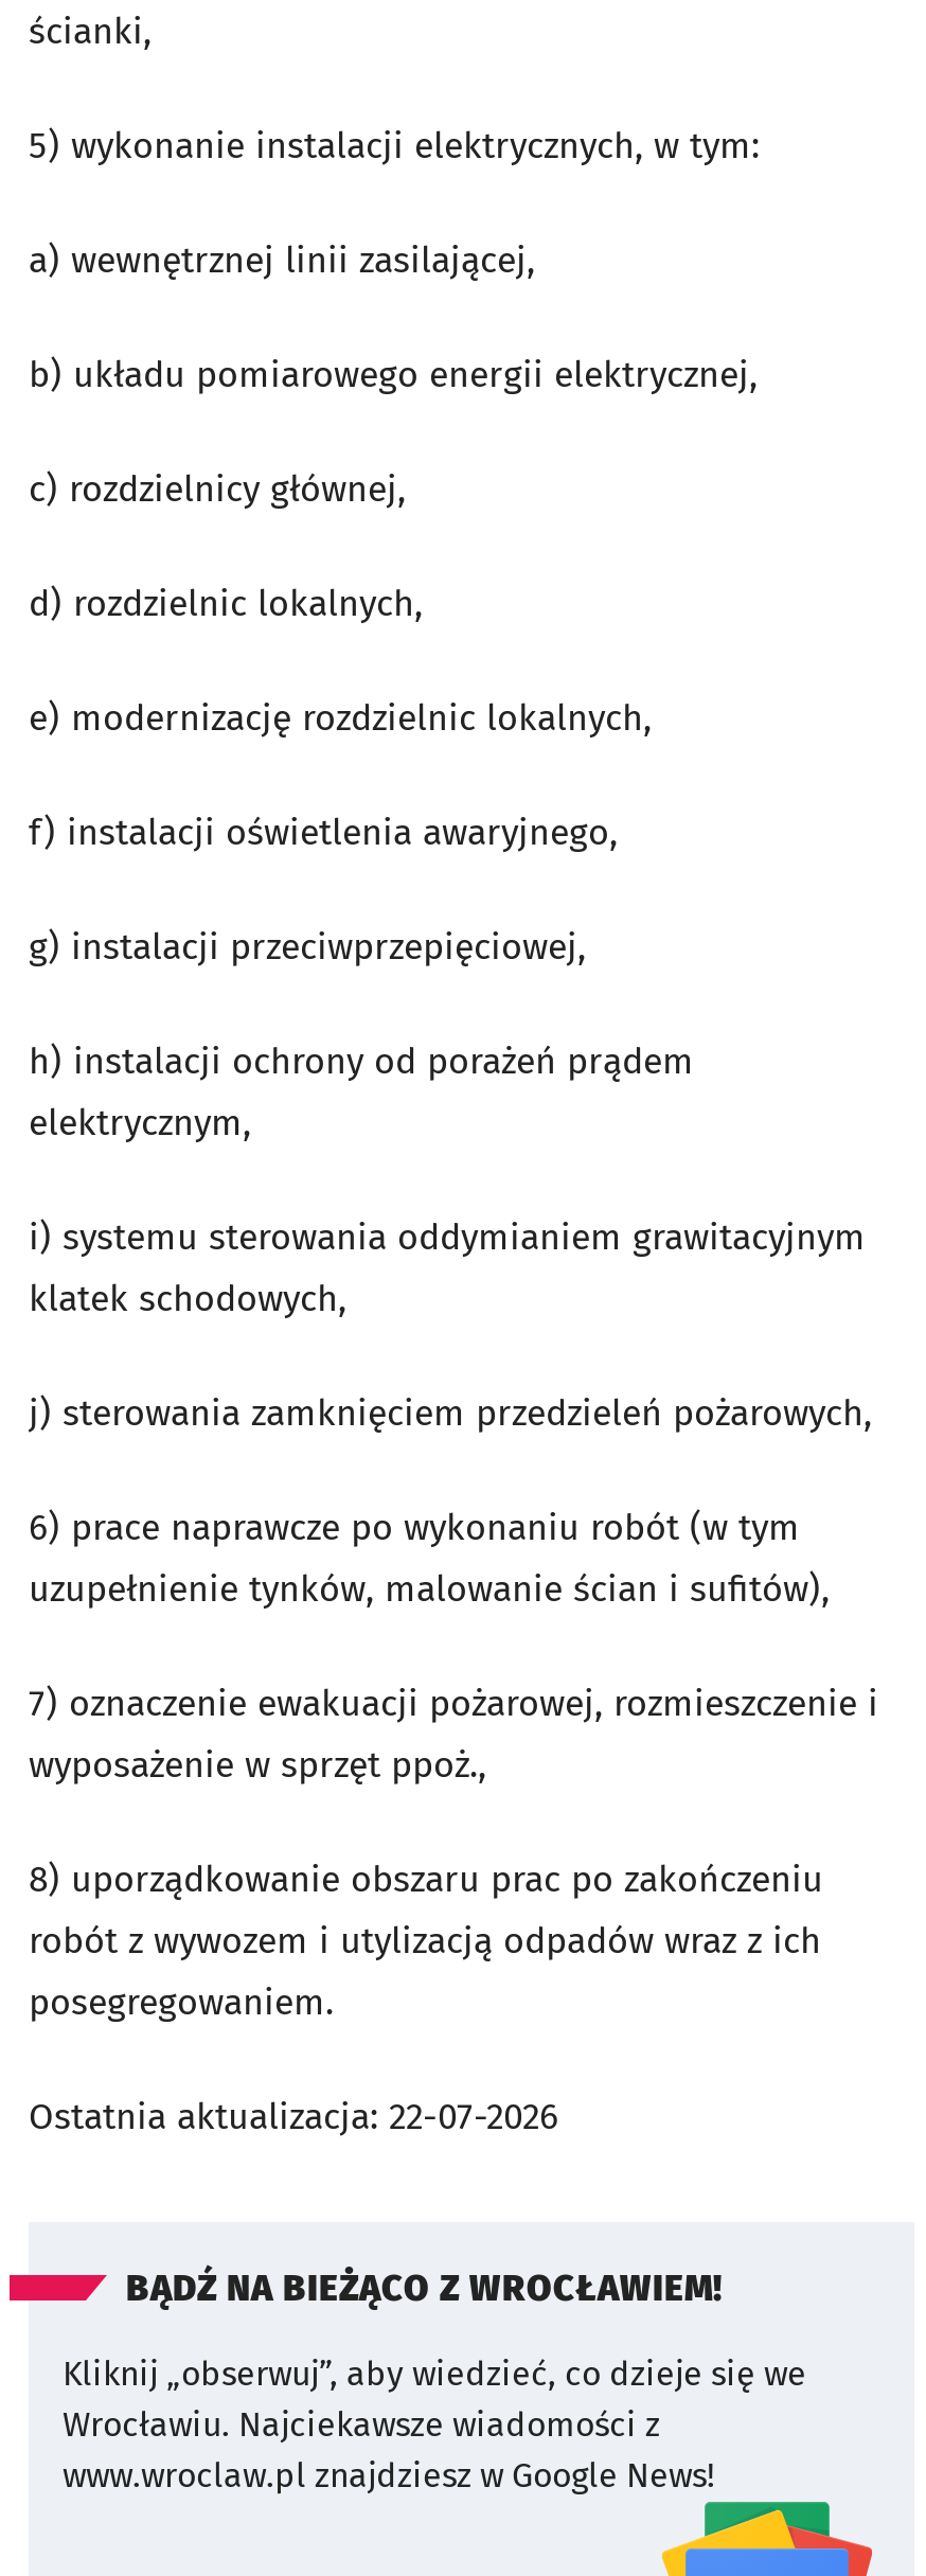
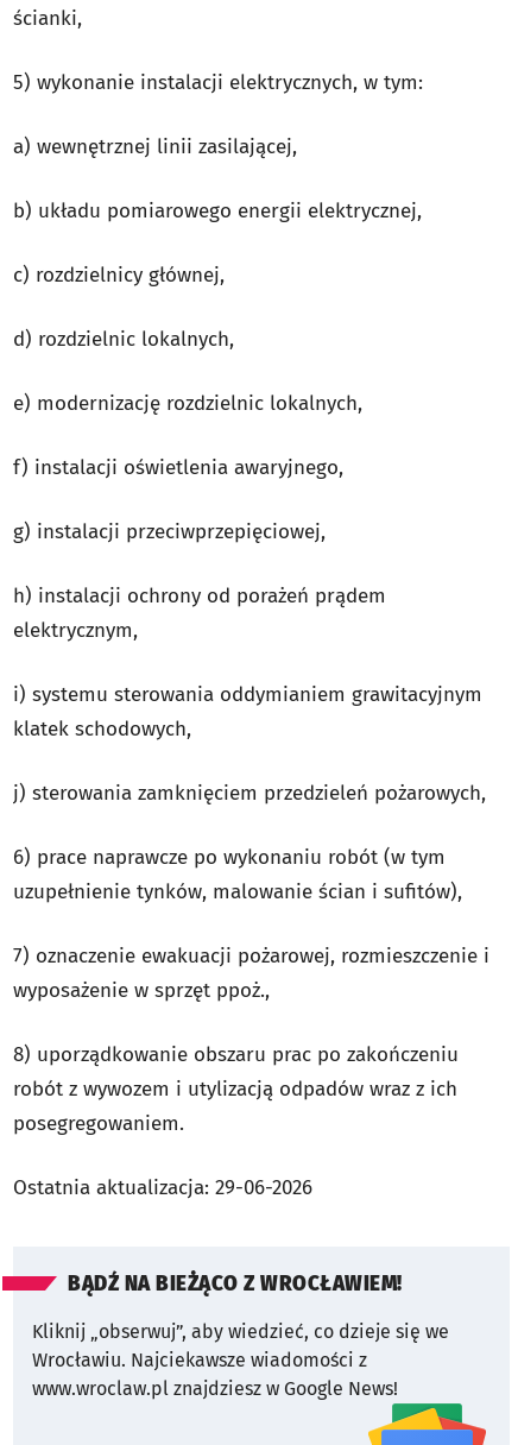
[29,2095,558,2139] Ostatnia aktualizacja: 22-07-2026 -> [13,1175,312,1200] Ostatnia aktualizacja: 29-06-2026

